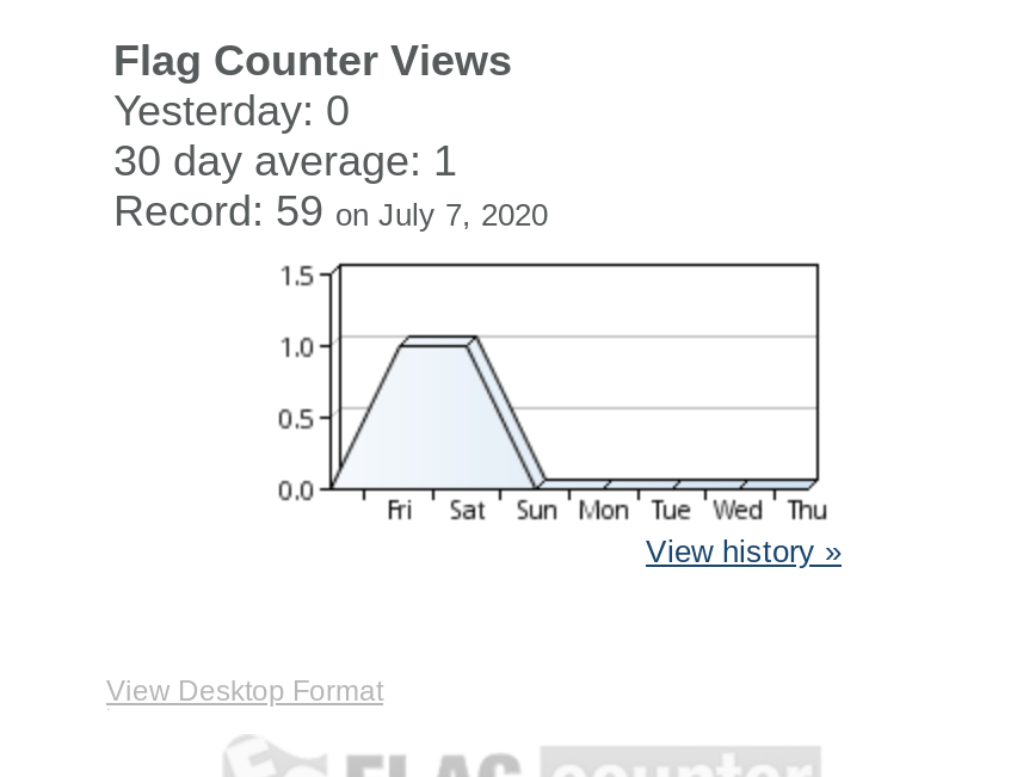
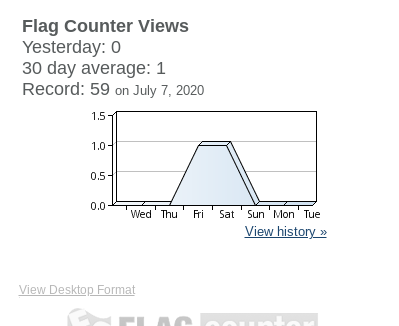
[329,333,692,522] [image] -> [113,140,265,219] [image]

